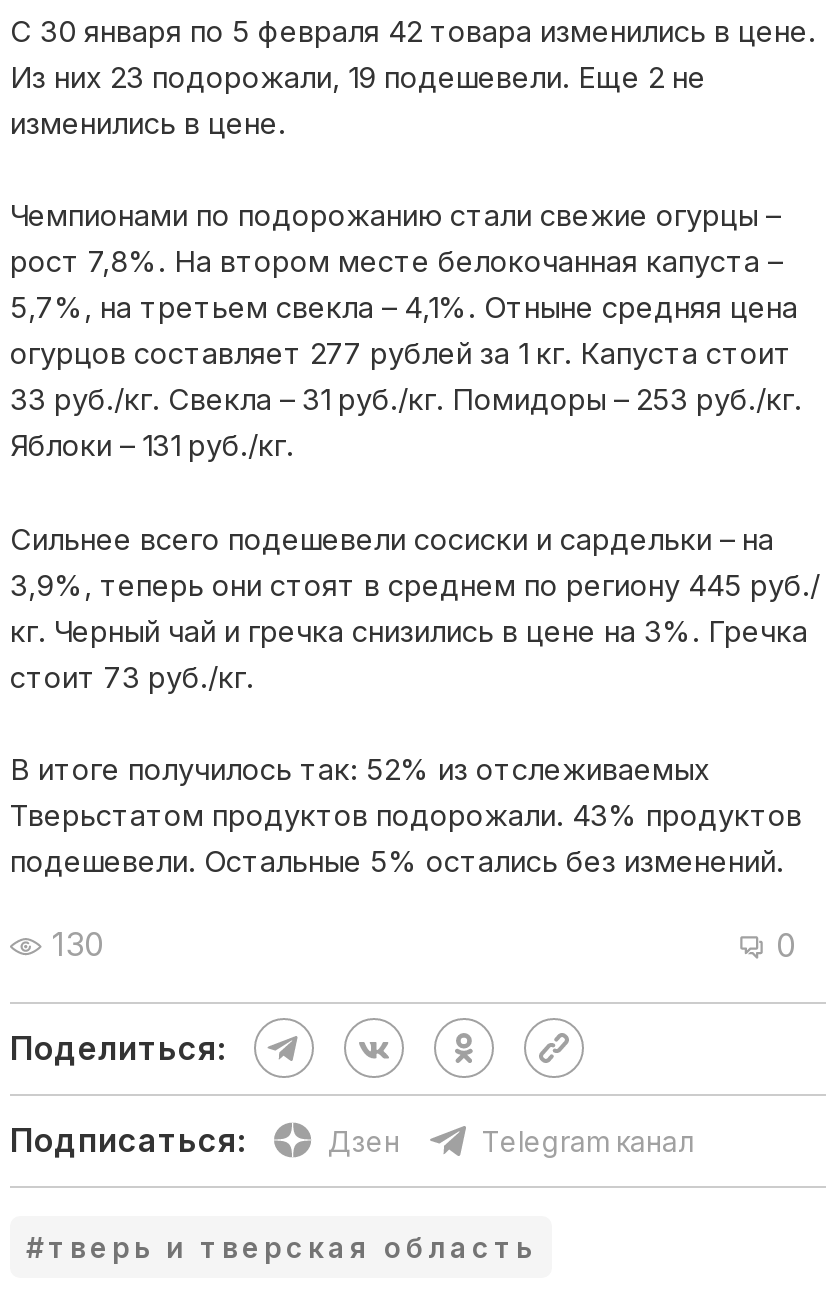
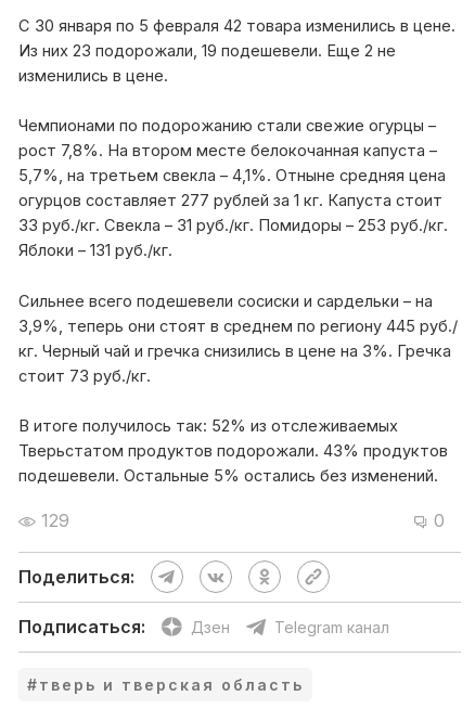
[42,923,104,963] 130 -> [36,509,69,531] 129

